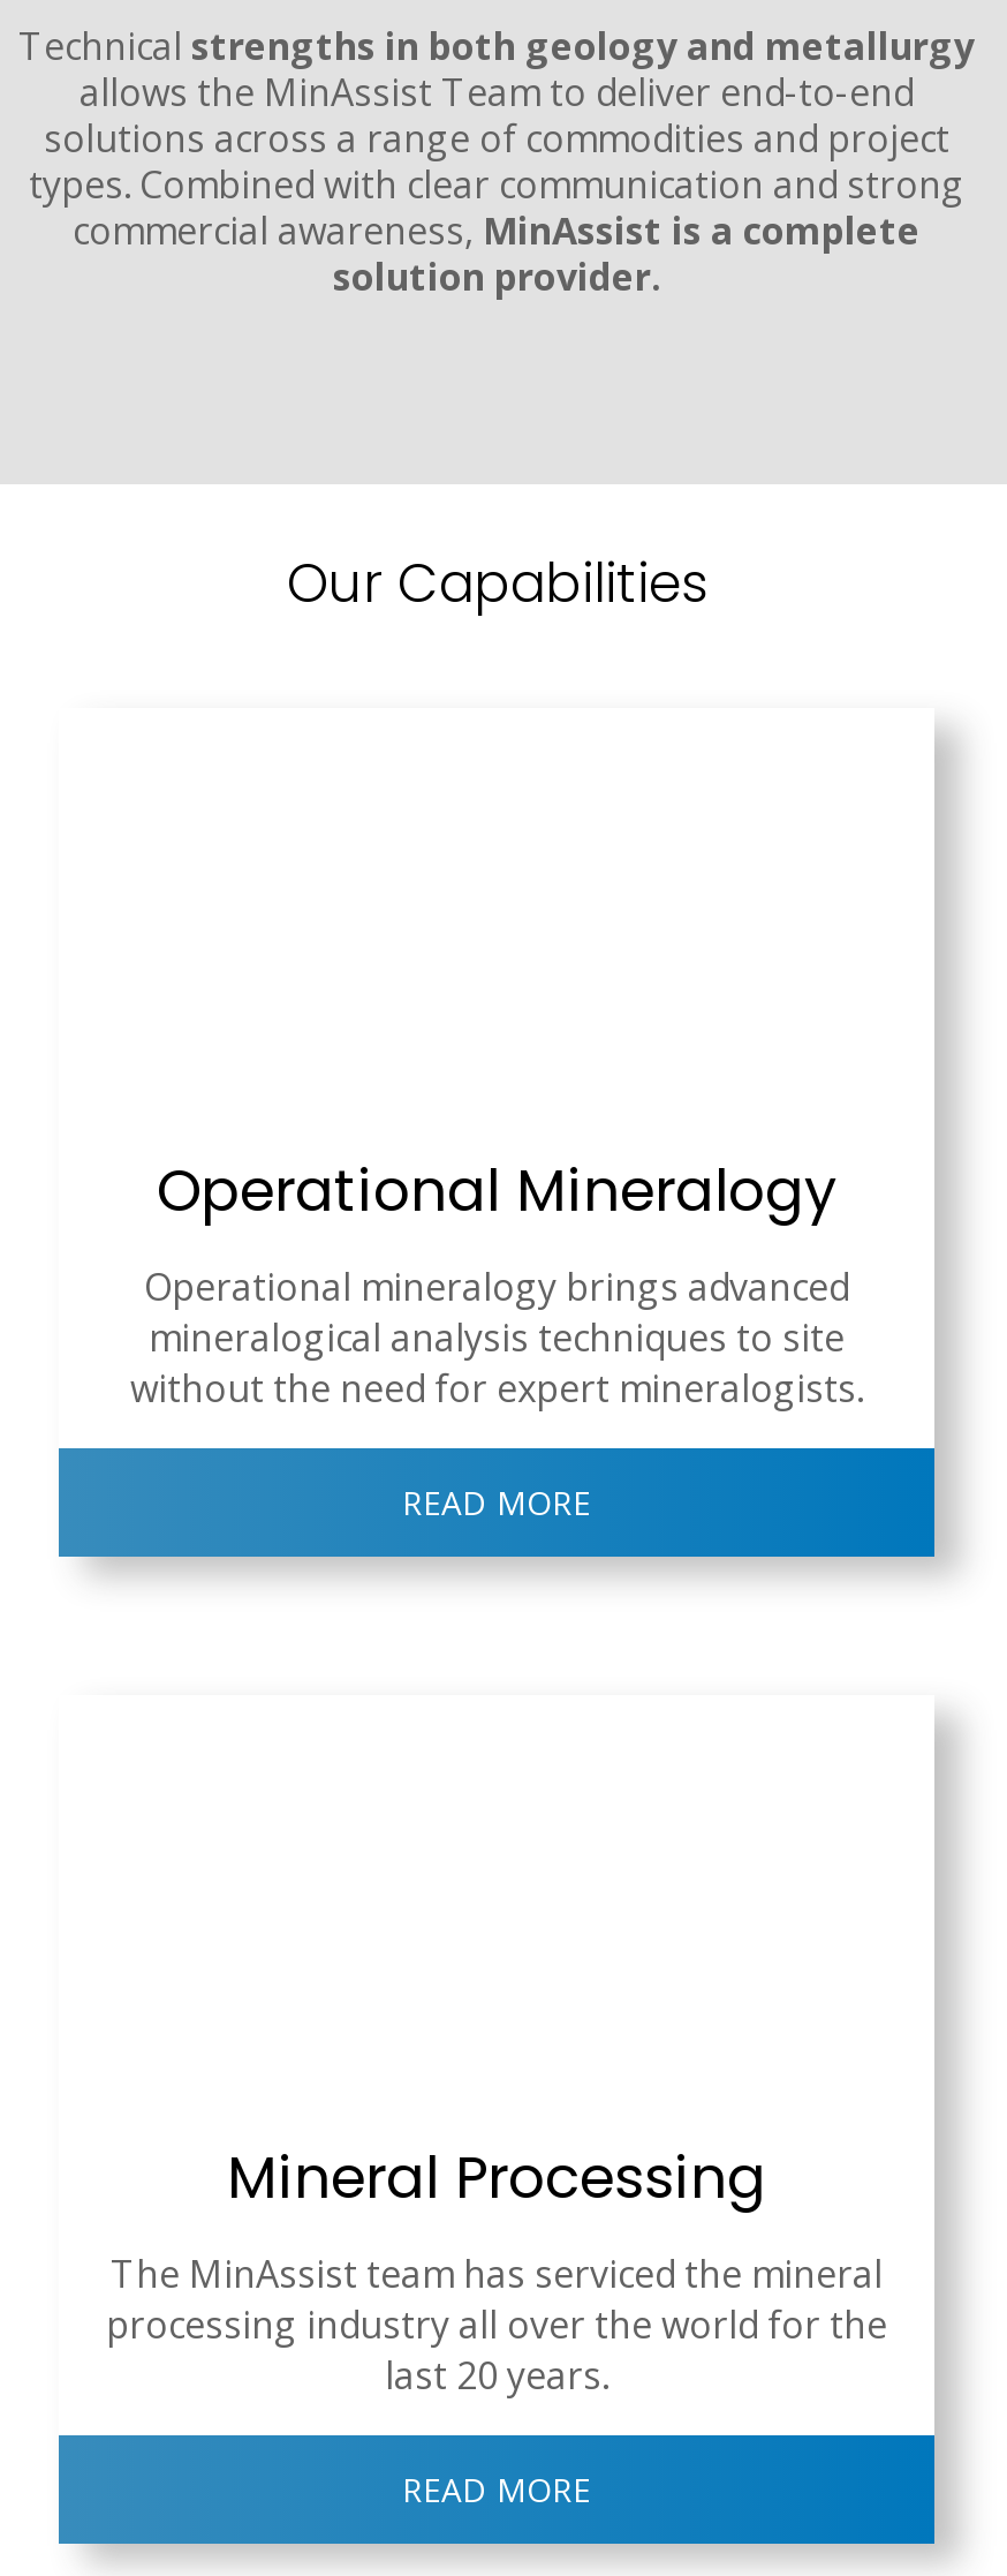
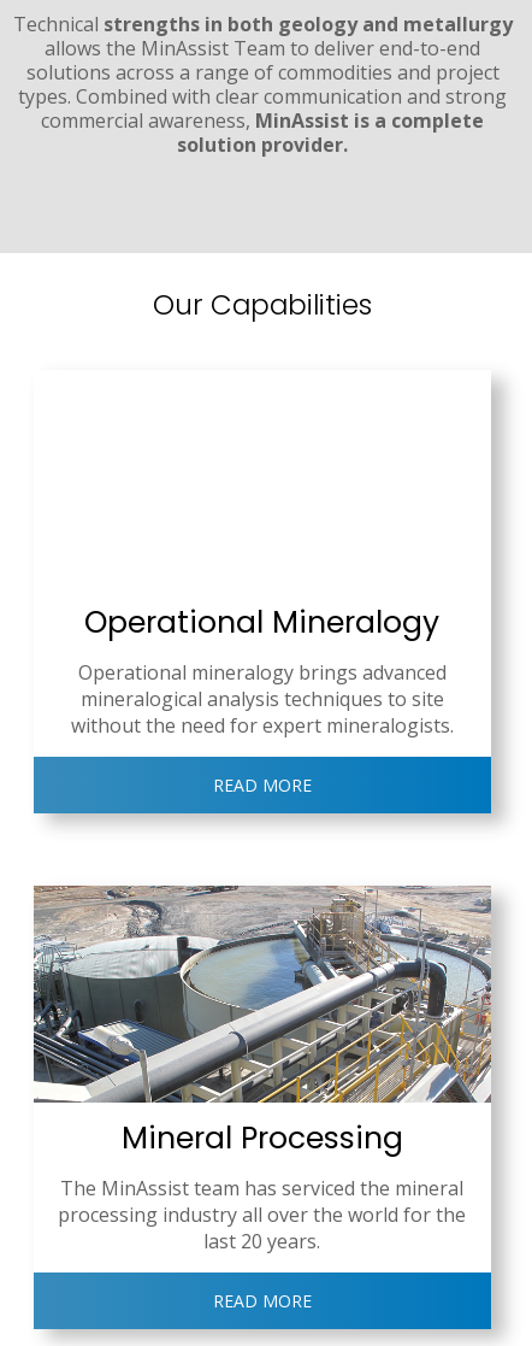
none -> [32,884,492,1104] [image]

